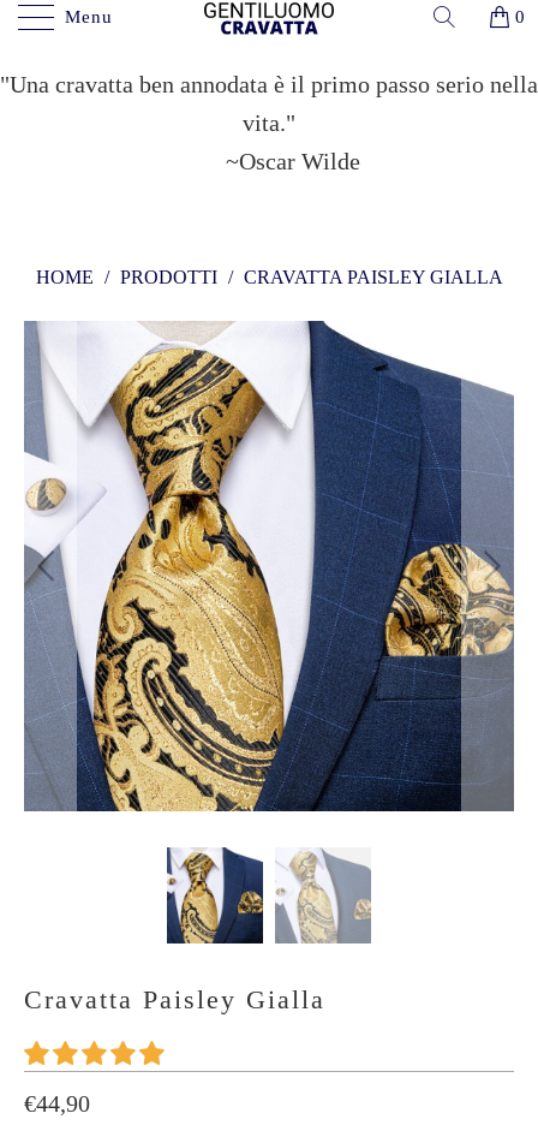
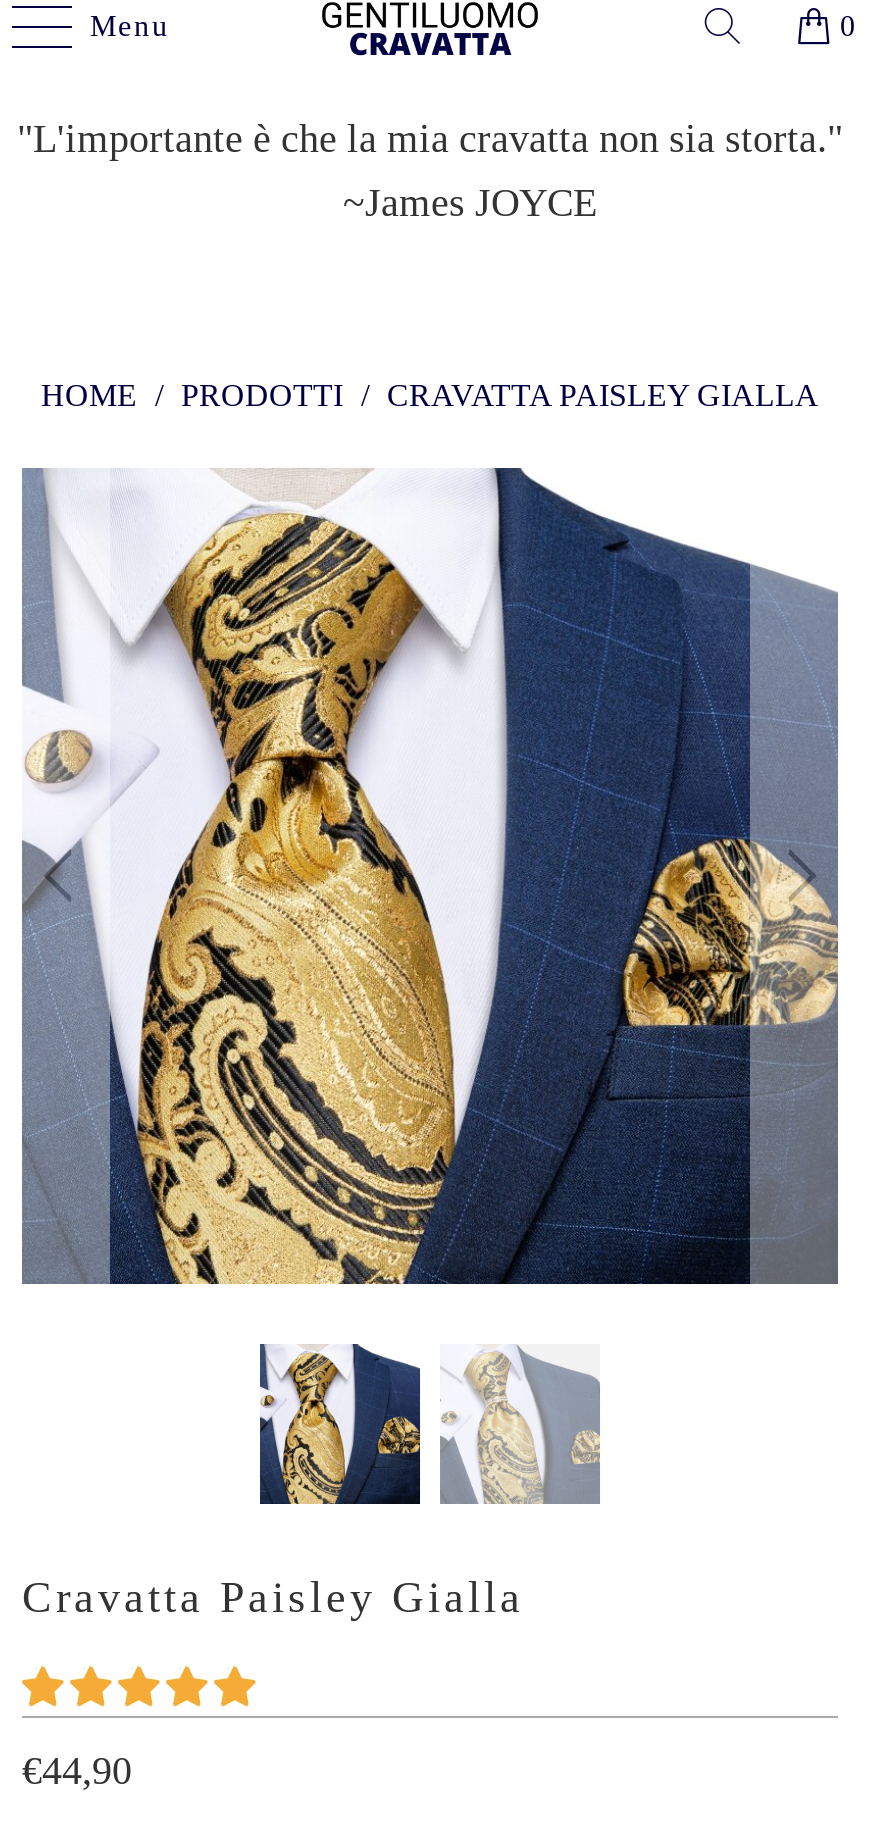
[0,71,538,174] "Una cravatta ben annodata è il primo passo serio nella | vita." | ~Oscar Wilde -> [17,116,843,224] "L'importante è che la mia cravatta non sia storta." | ~James JOYCE

